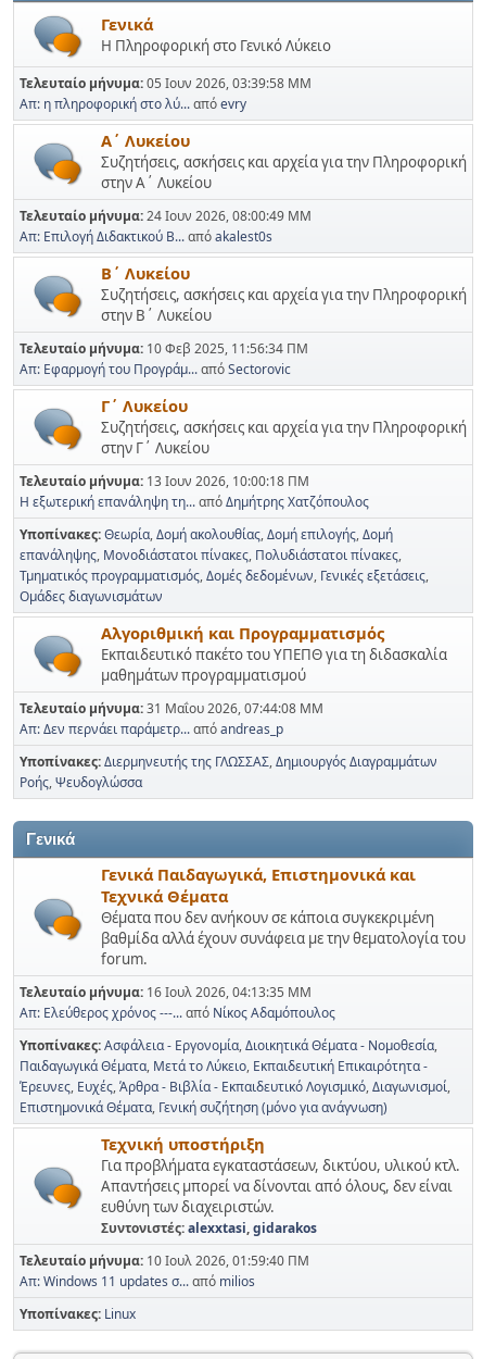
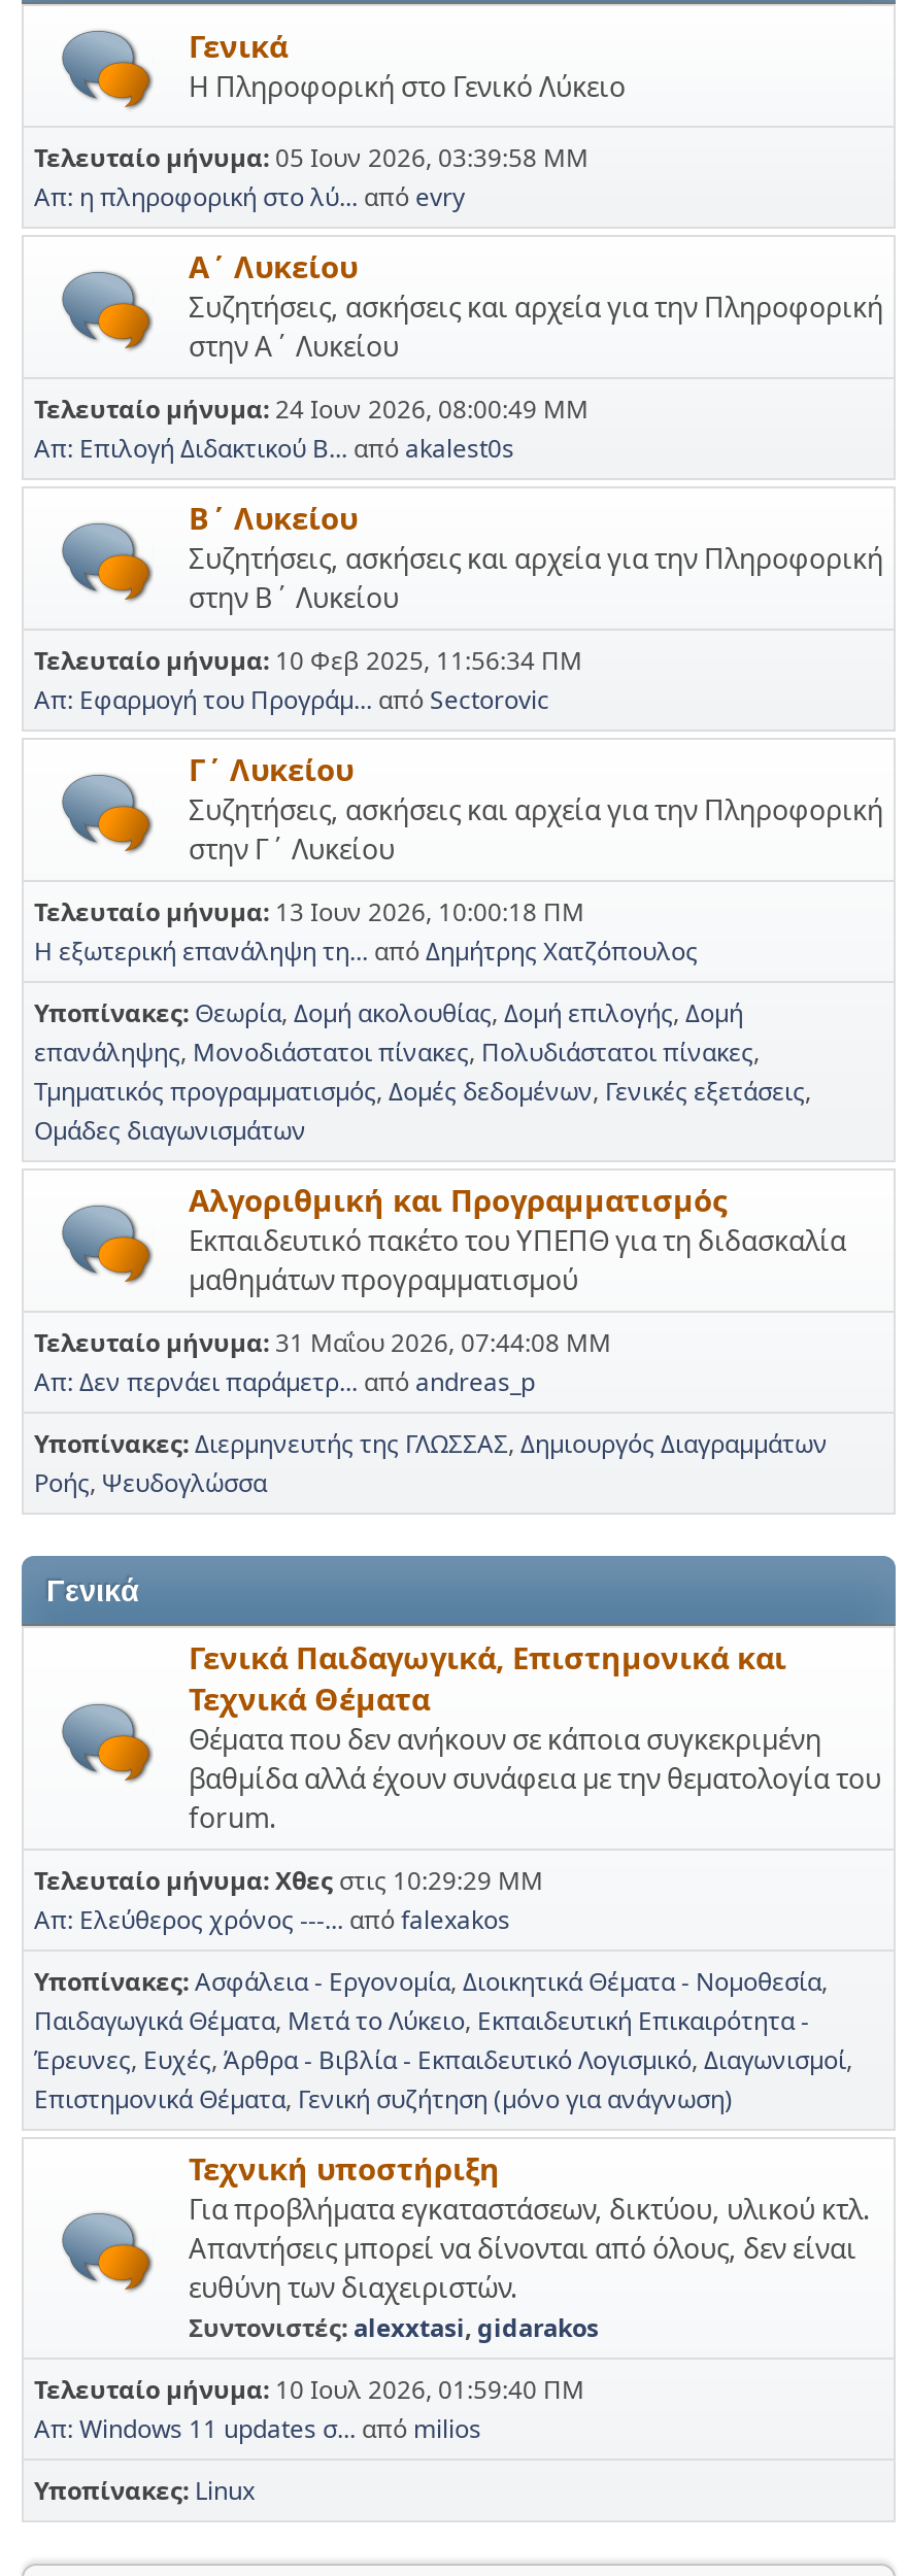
[20,983,335,1022] Τελευταίο μήνυμα: 16 Ιουλ 2026, 04:13:35 ΜΜ | Απ: Ελεύθερος χρόνος ---... από Νίκος Αδαμόπουλος -> [34,1863,543,1937] Τελευταίο μήνυμα: Χθες στις 10:29:29 ΜΜ | Απ: Ελεύθερος χρόνος ---... από falexakos

